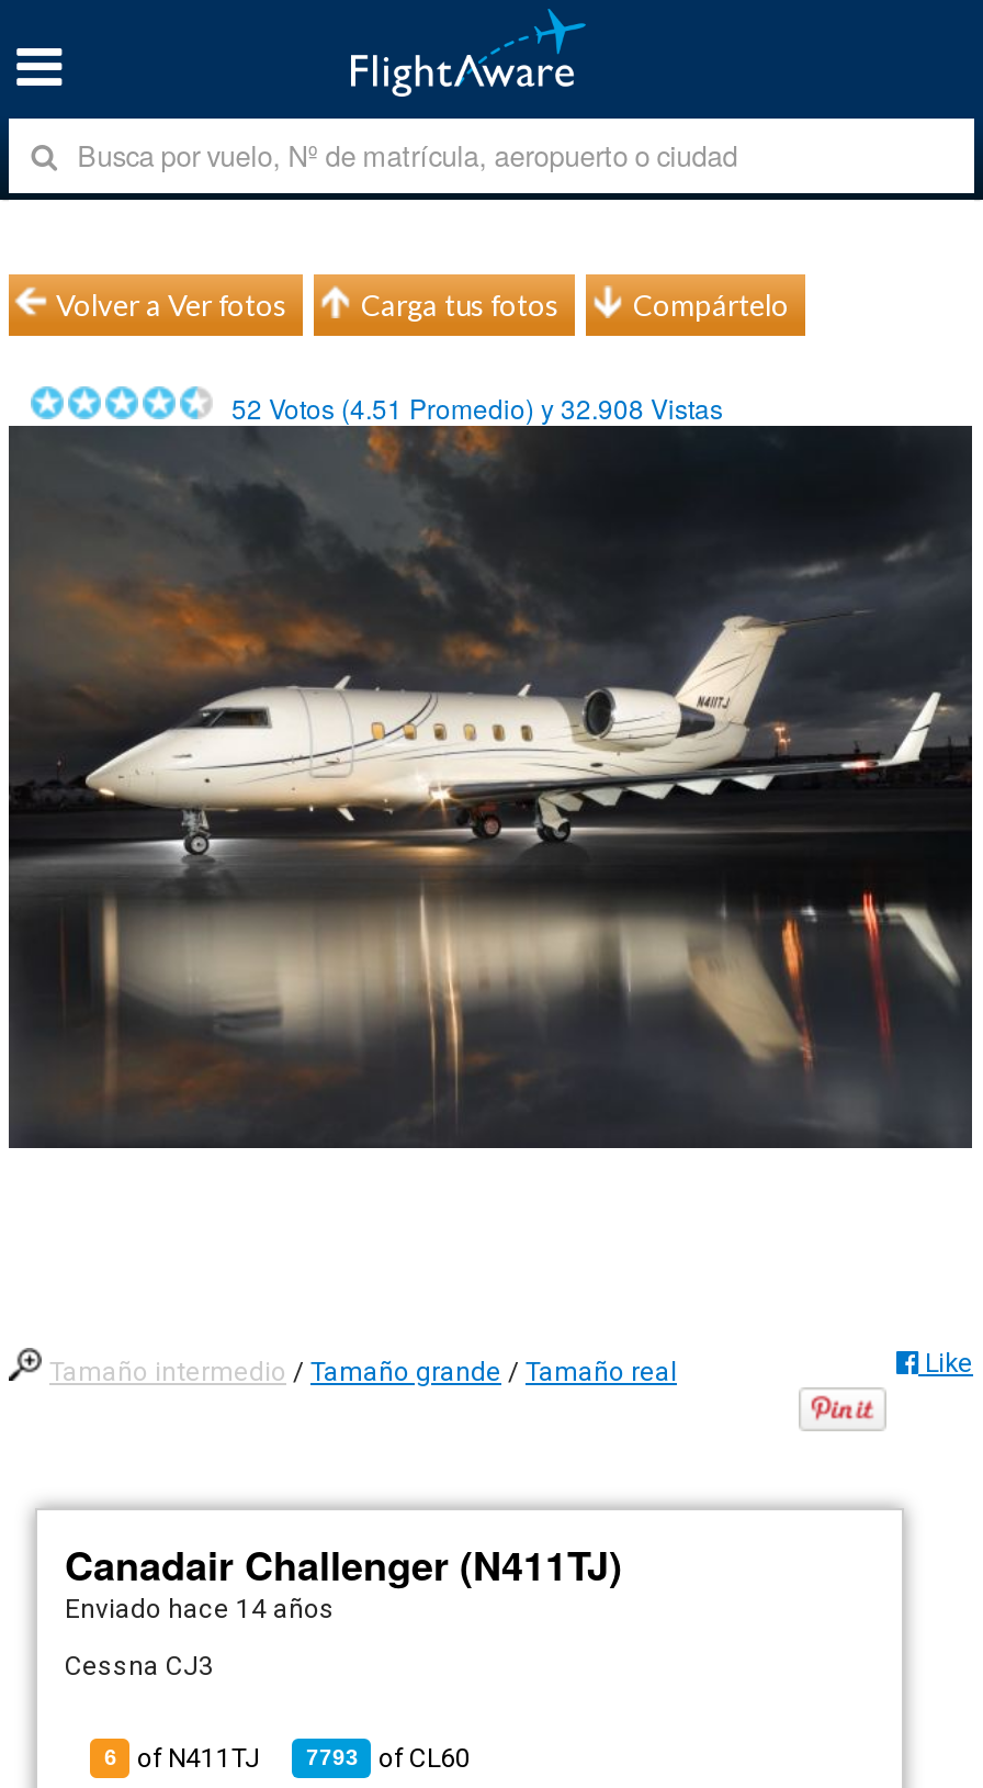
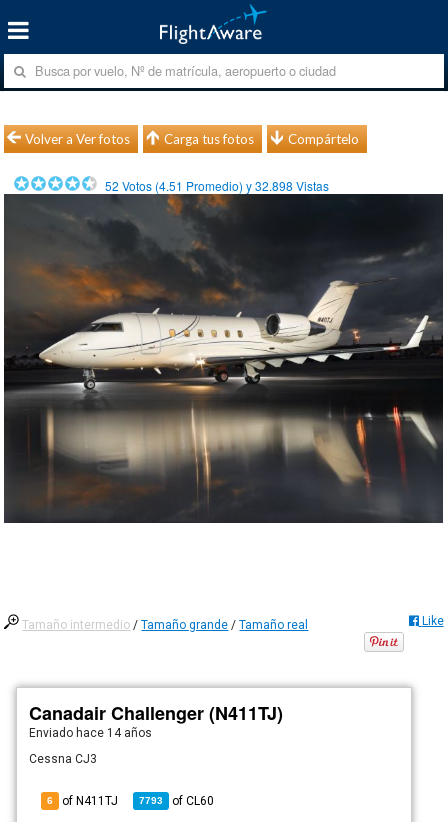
[231,388,736,425] 52 Votos (4.51 Promedio) y 32.908 Vistas -> [105,177,335,194] 52 Votos (4.51 Promedio) y 32.898 Vistas

